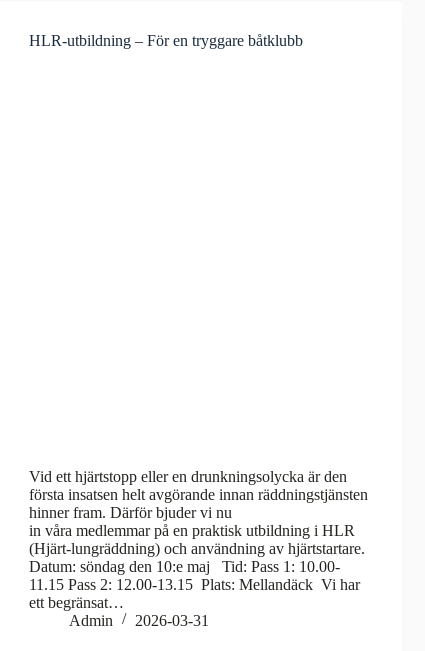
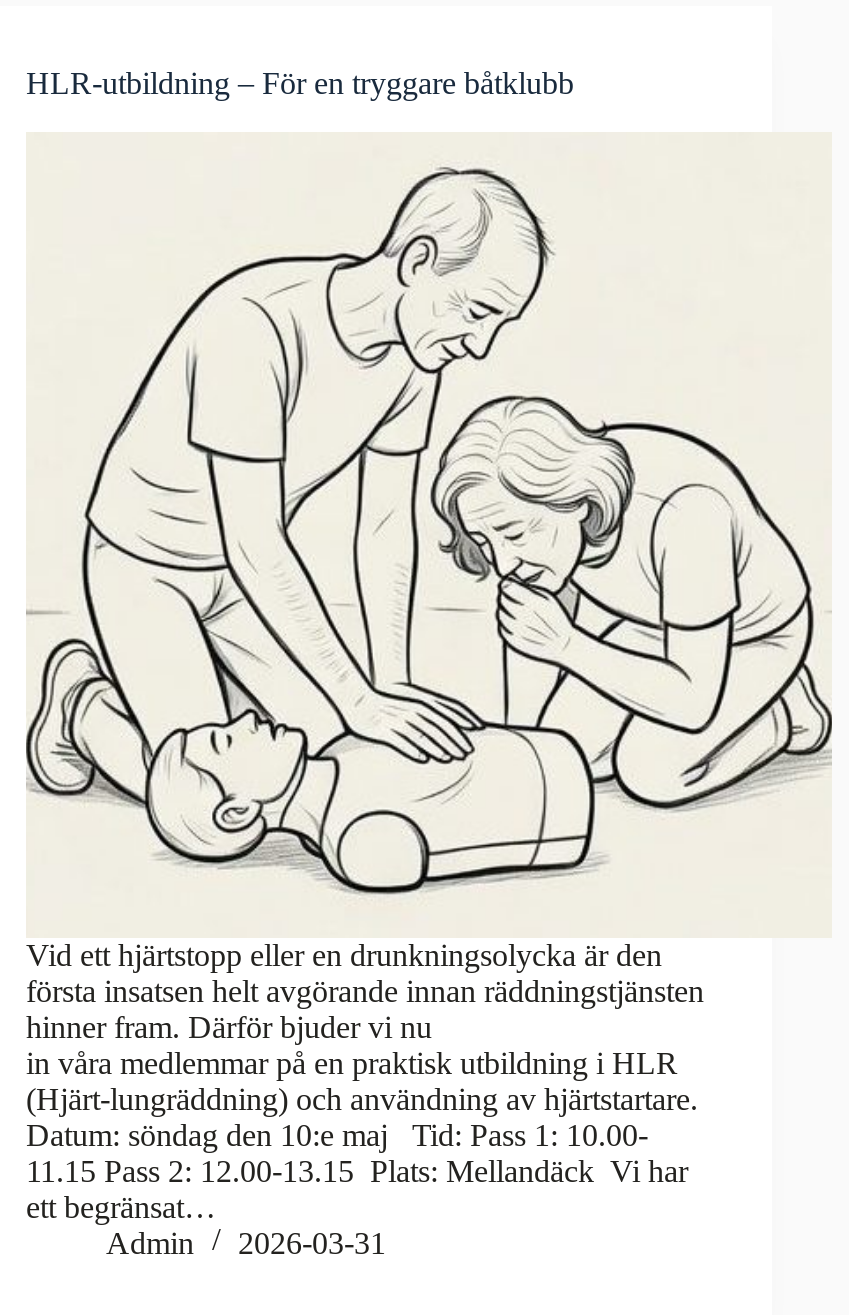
none -> [24,134,834,936] [image]

